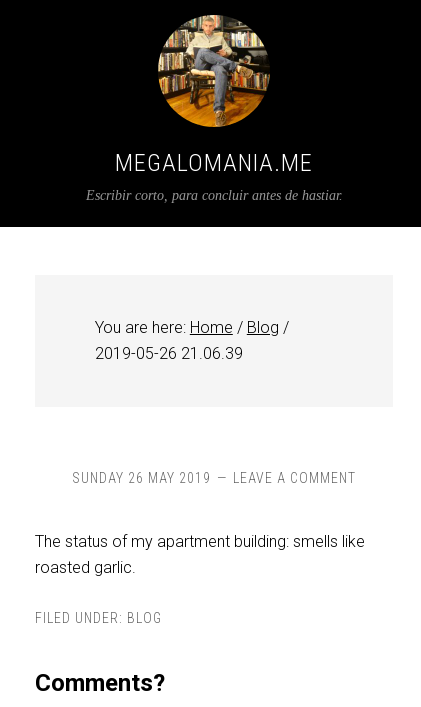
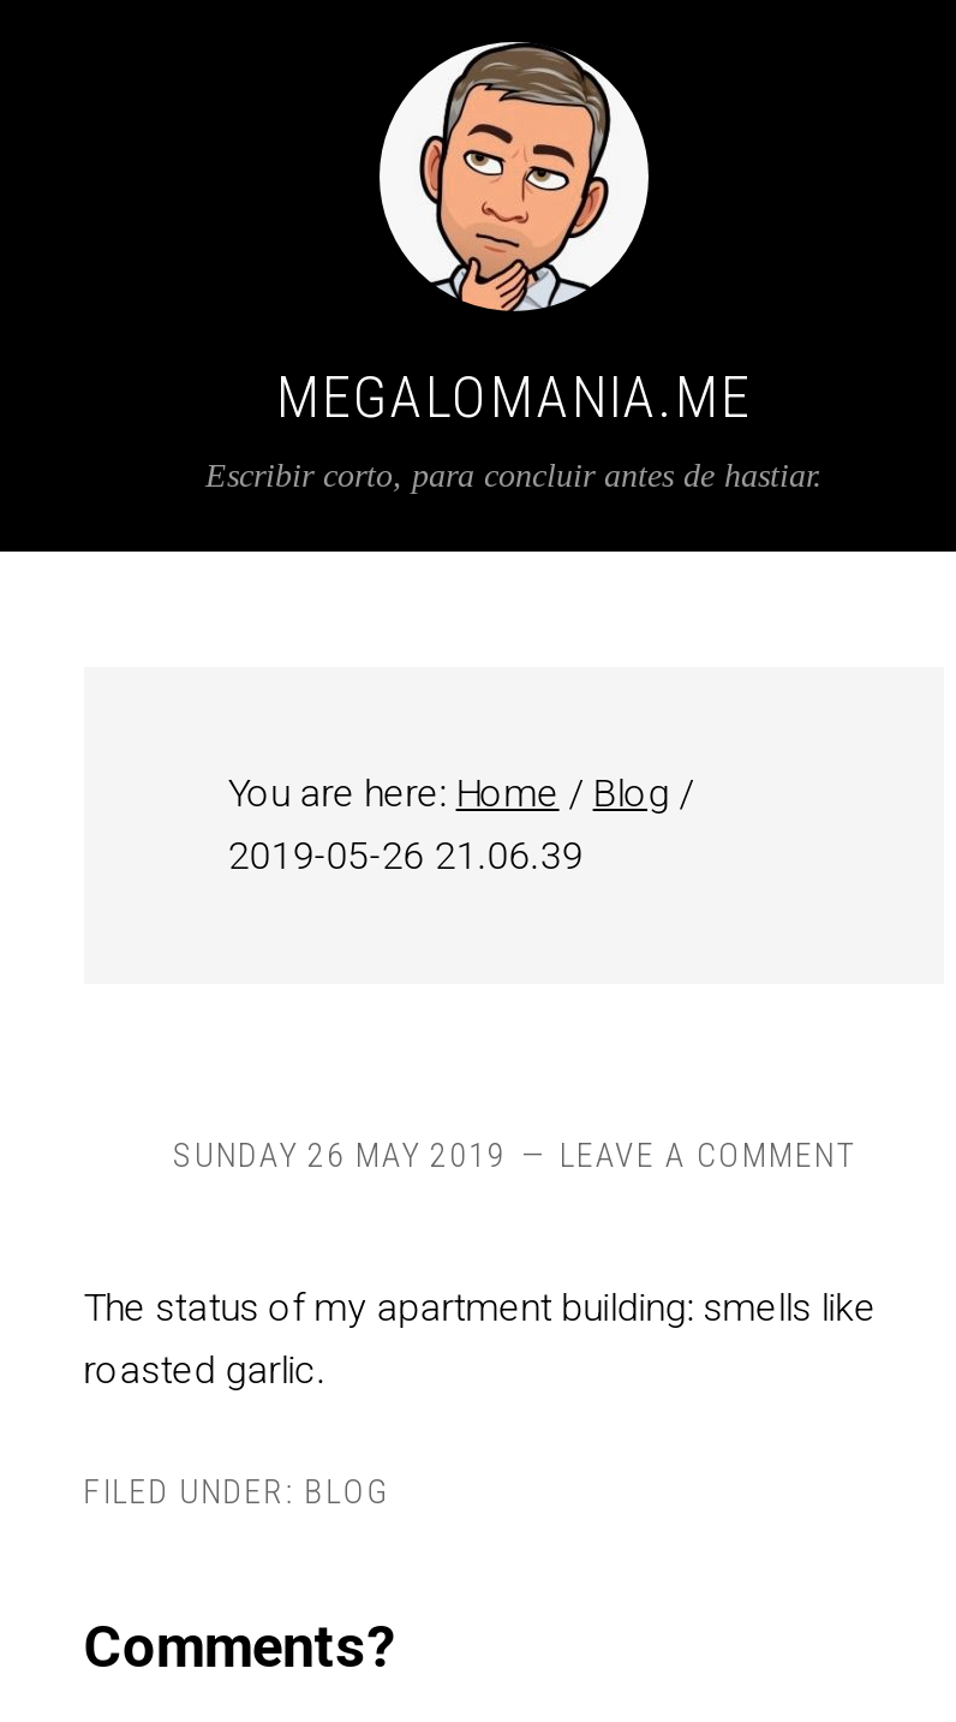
[157,15,270,128] [image] -> [377,42,651,314] [image]

